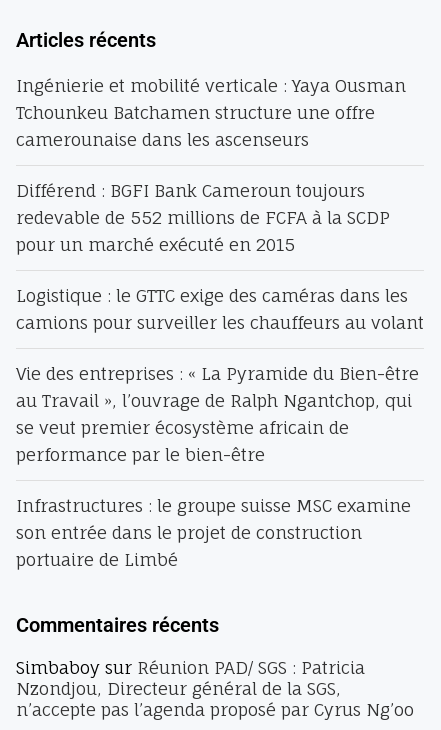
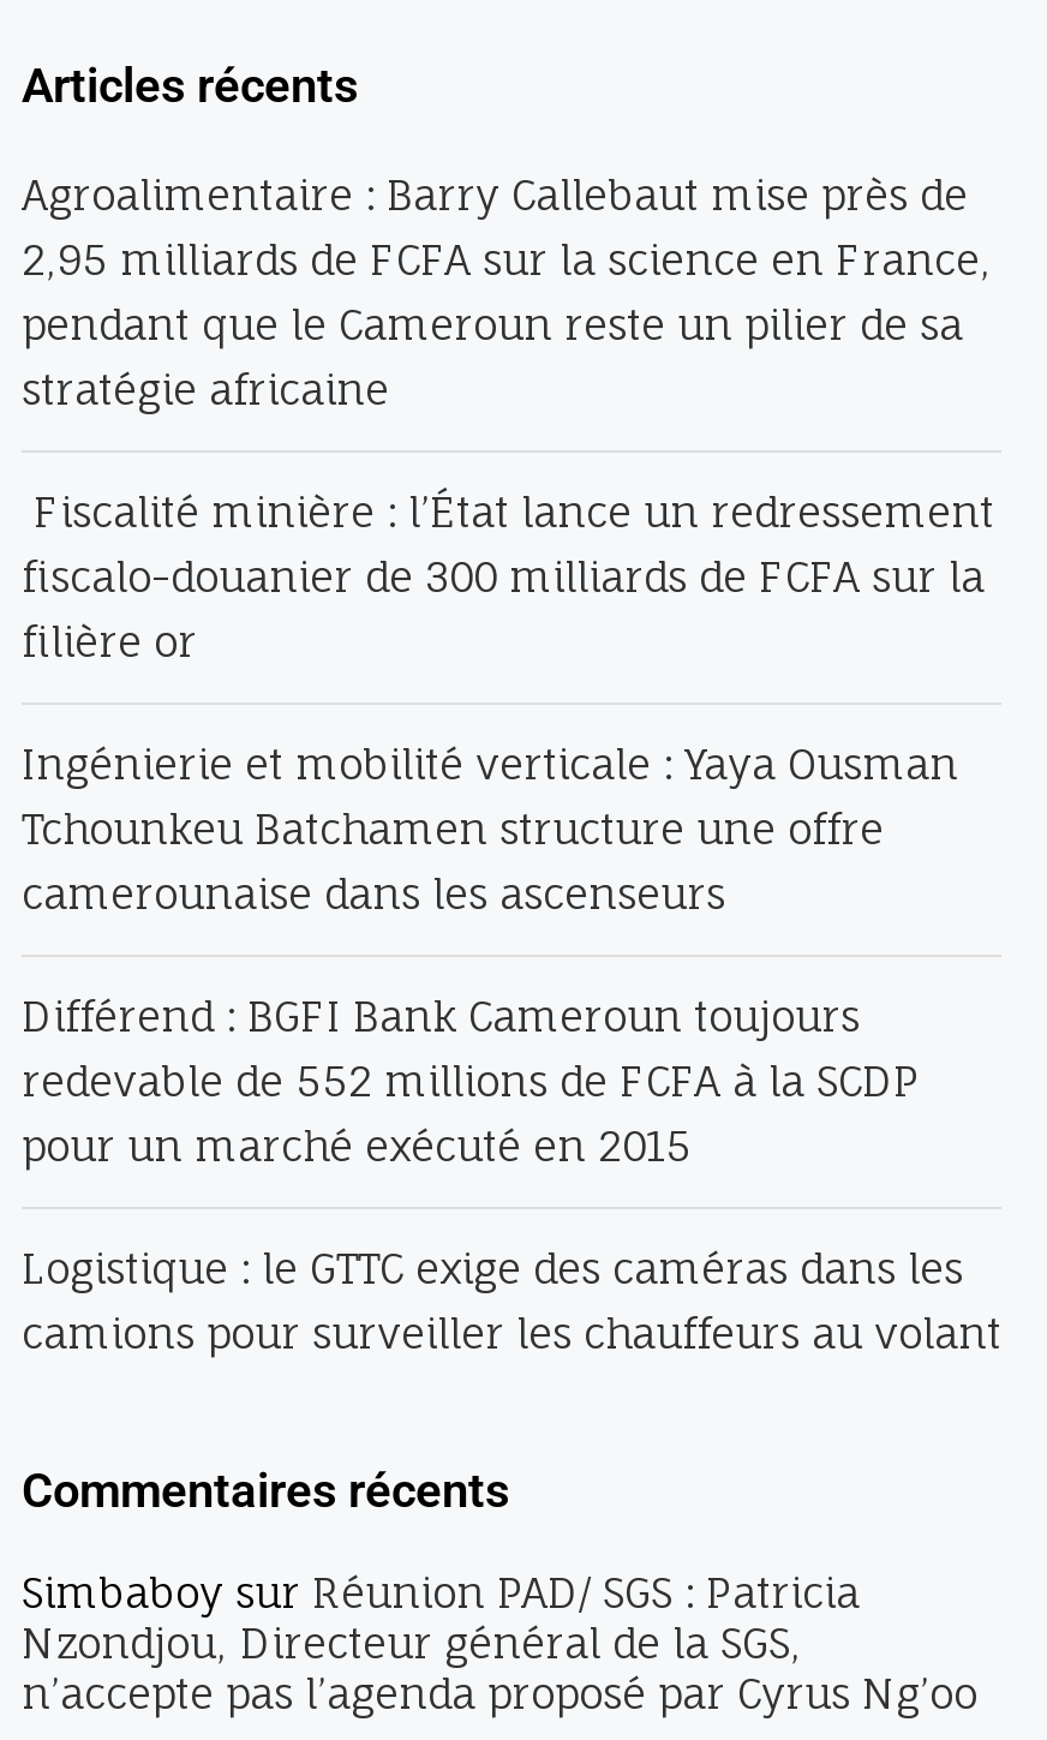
none -> [22,171,994,668] Agroalimentaire : Barry Callebaut mise près de | 2,95 milliards de FCFA sur la science en France, | pendant que le Cameroun reste un pilier de sa | stratégie africaine | Fiscalité minière : l’État lance un redressement | fiscalo-douanier de 300 milliards de FCFA sur la | filière or
moved [16,75,424,333] -> [22,740,1001,1360]: Ingénierie et mobilité verticale : Yaya Ousman | Tchounkeu Batchamen structure une offre | camerounaise dans les ascenseurs | Différend : BGFI Bank Cameroun toujours | redevable de 552 millions de FCFA à la SCDP | pour un marché exécuté en 2015 | Logistique : le GTTC exige des caméras dans les | camions pour surveiller les chauffeurs au volant
[16,363,419,570] Vie des entreprises : « La Pyramide du Bien-être | au Travail », l’ouvrage de Ralph Ngantchop, qui | se veut premier écosystème africain de | performance par le bien-être | Infrastructures : le groupe suisse MSC examine | son entrée dans le projet de construction | portuaire de Limbé -> none

